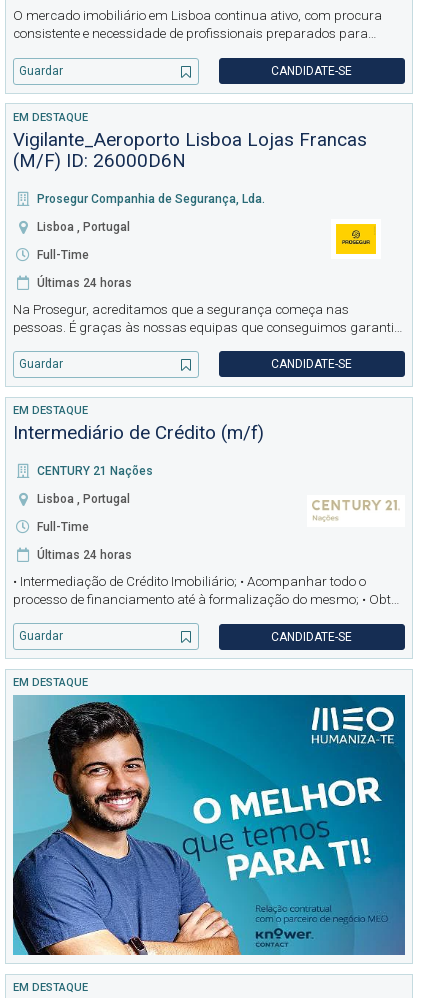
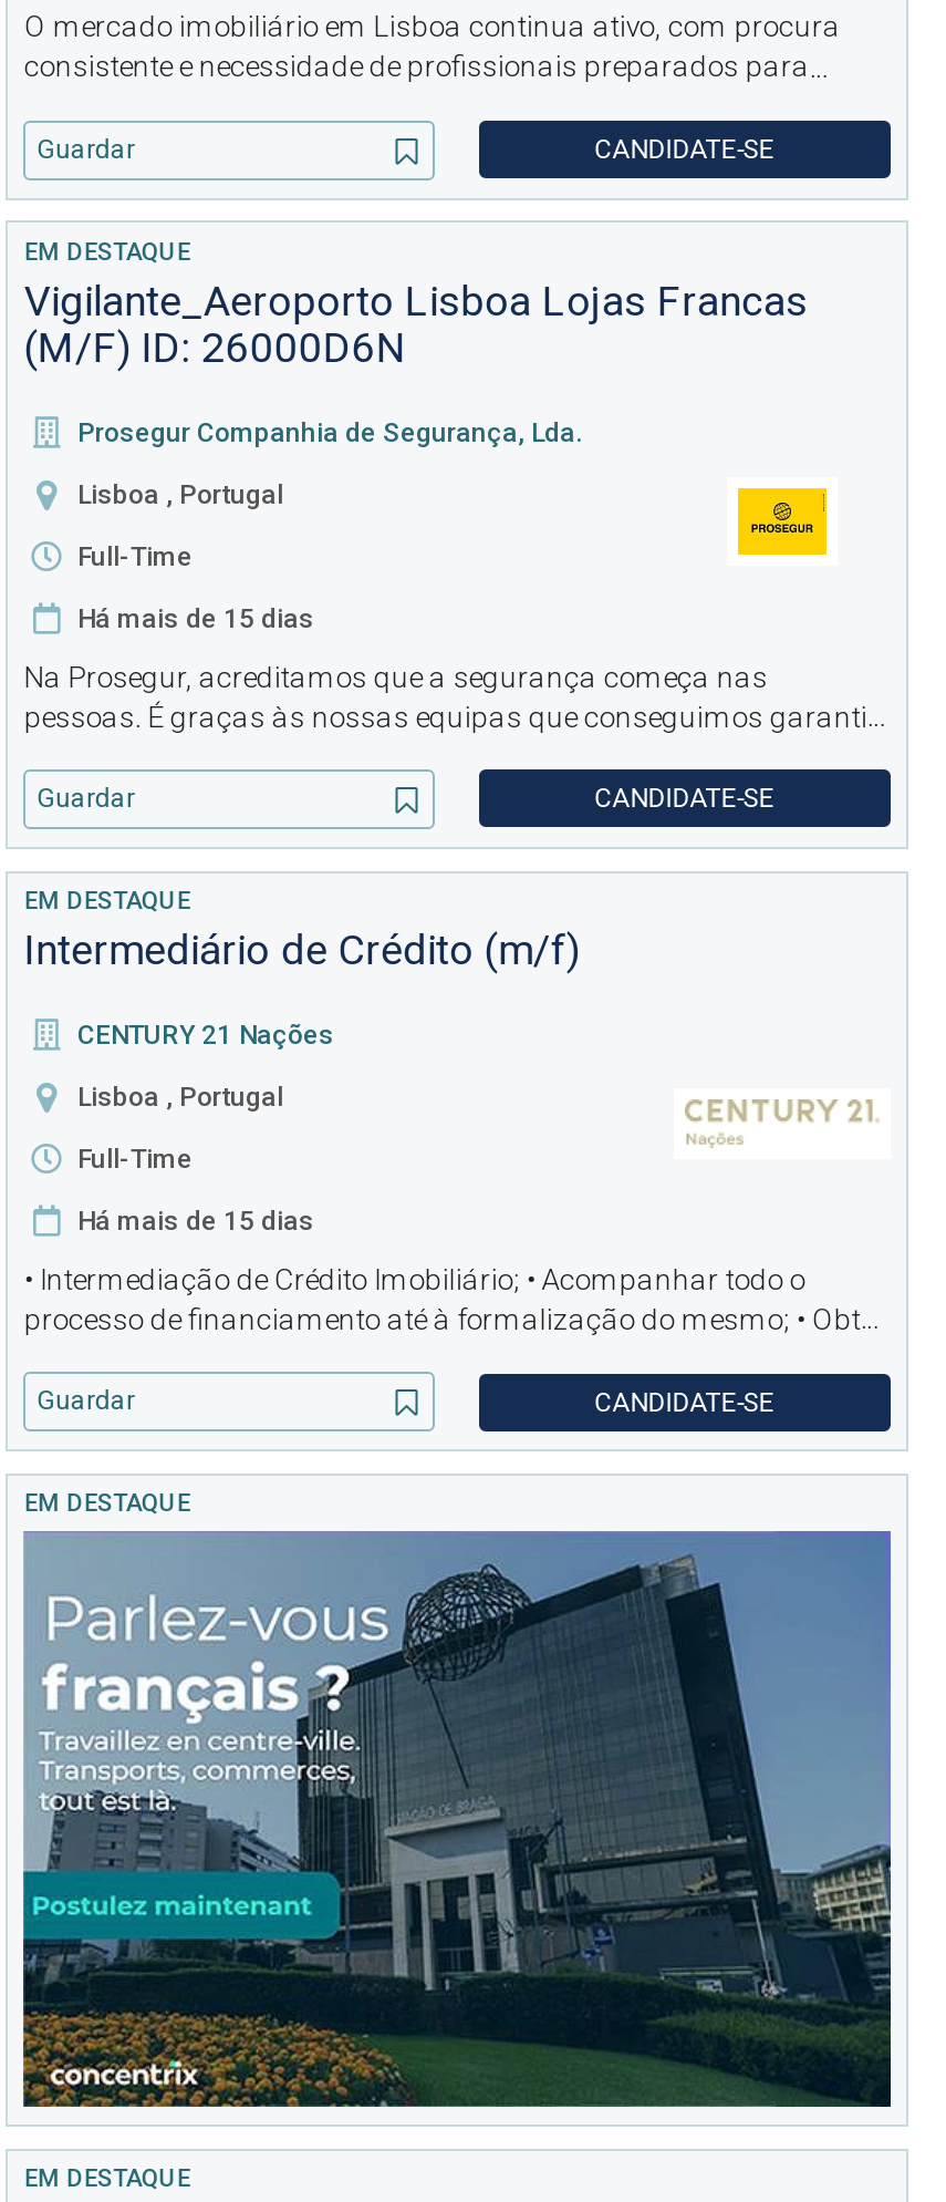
[37,276,132,290] Últimas 24 horas -> [77,602,314,633] Há mais de 15 dias
[37,548,132,562] Últimas 24 horas -> [77,1205,314,1236] Há mais de 15 dias
[12,694,406,956] [image] -> [21,1531,893,2109] [image]

